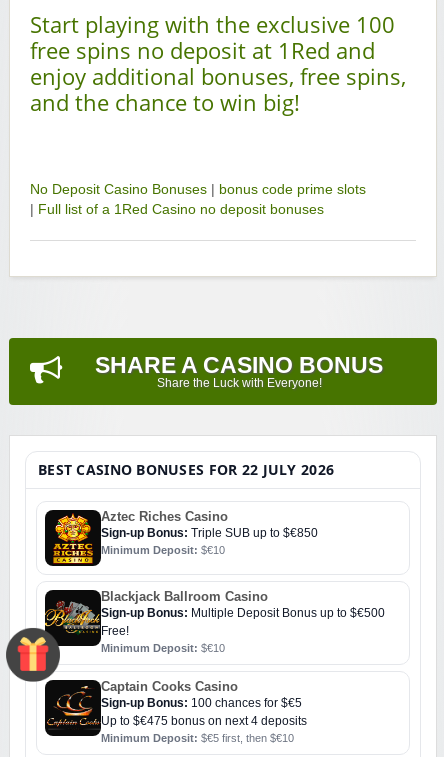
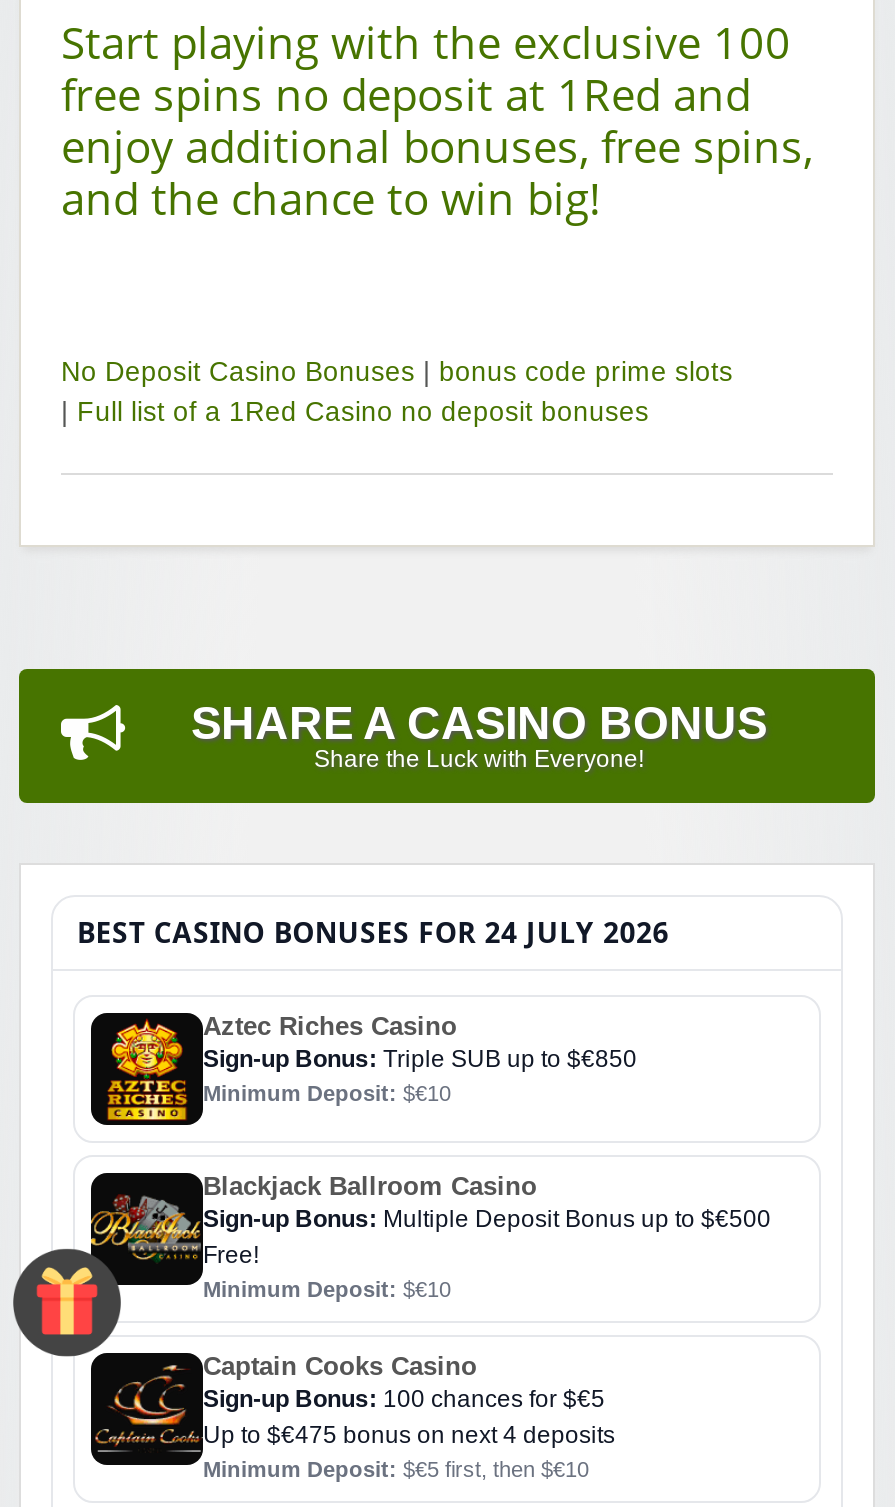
[38,460,334,479] BEST CASINO BONUSES FOR 22 JULY 2026 -> [77,913,669,951] BEST CASINO BONUSES FOR 24 JULY 2026

